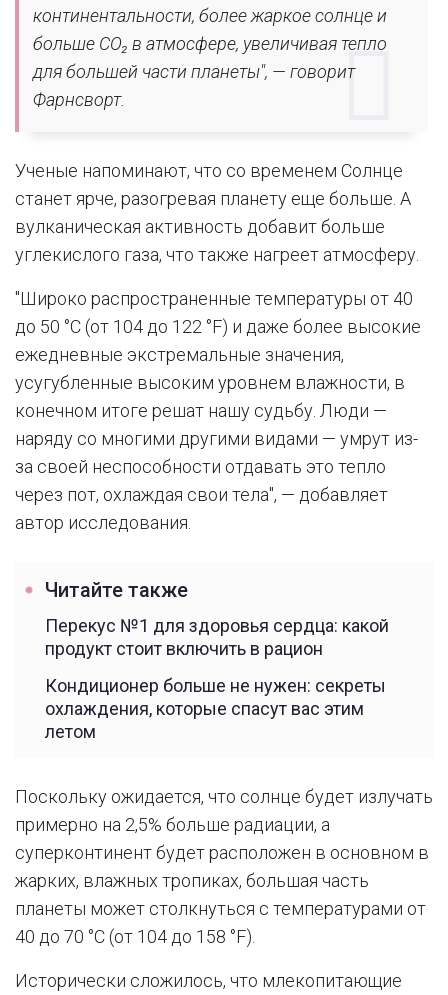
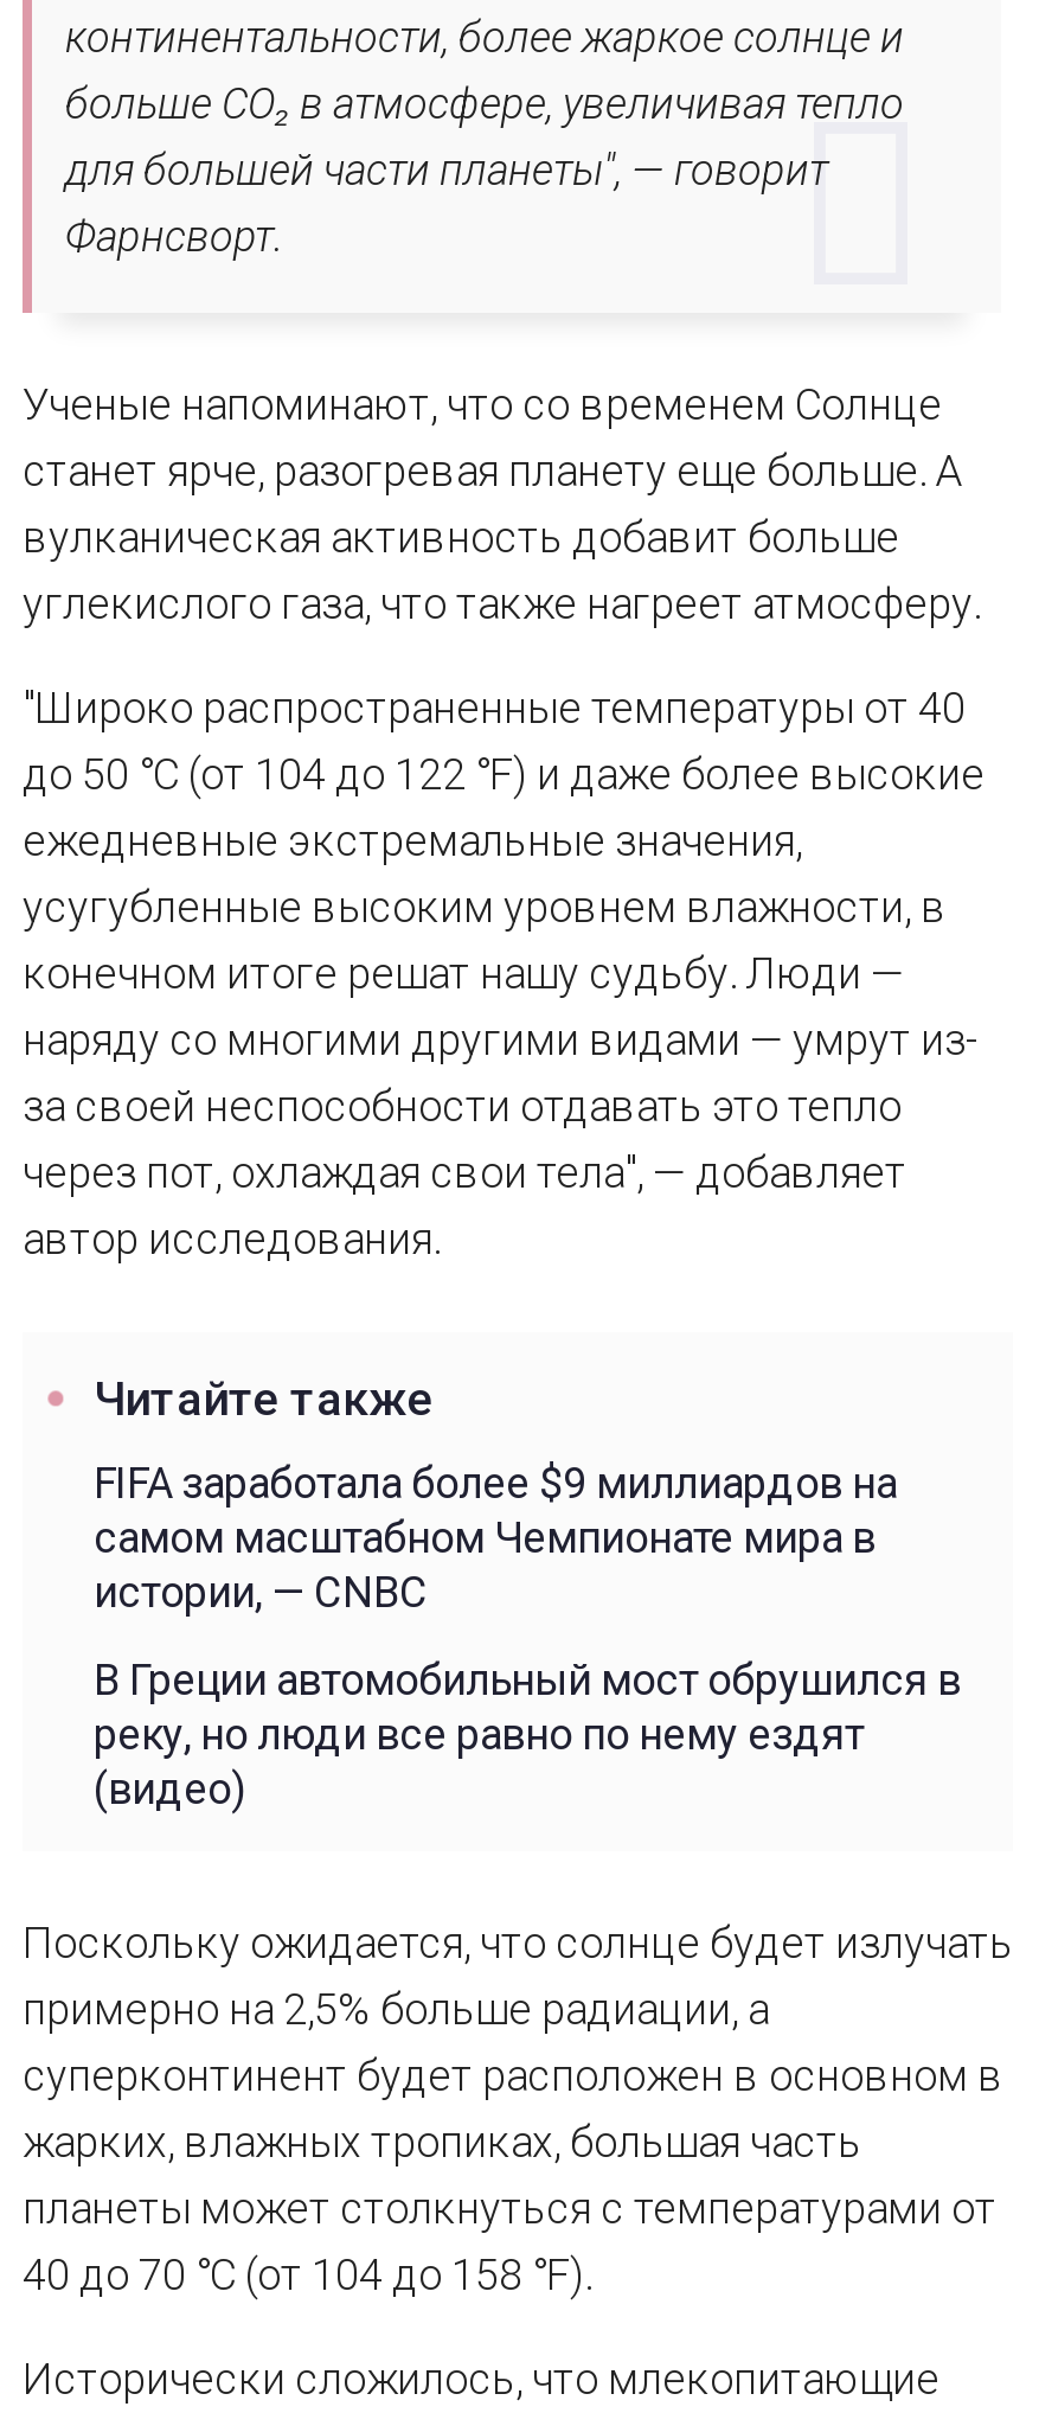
[45,615,389,659] Перекус №1 для здоровья сердца: какой | продукт стоит включить в рацион -> [94,1457,897,1616] FIFA заработала более $9 миллиардов на | самом масштабном Чемпионате мира в | истории, — CNBC
[45,675,386,742] Кондиционер больше не нужен: секреты | охлаждения, которые спасут вас этим | летом -> [94,1654,961,1813] В Греции автомобильный мост обрушился в | реку, но люди все равно по нему ездят | (видео)

